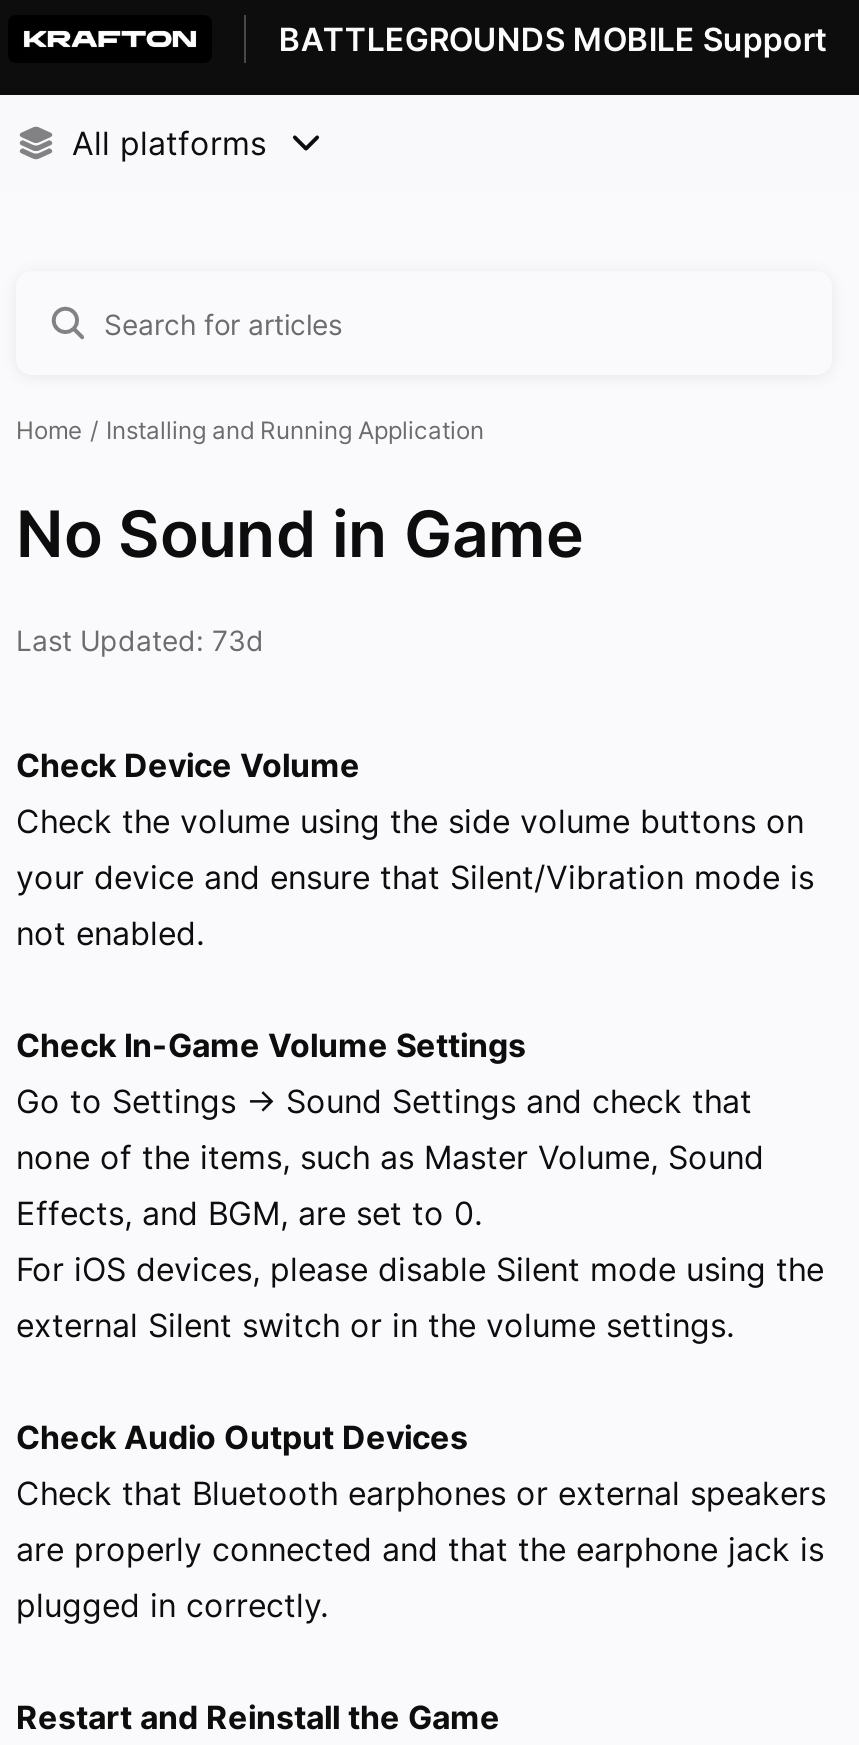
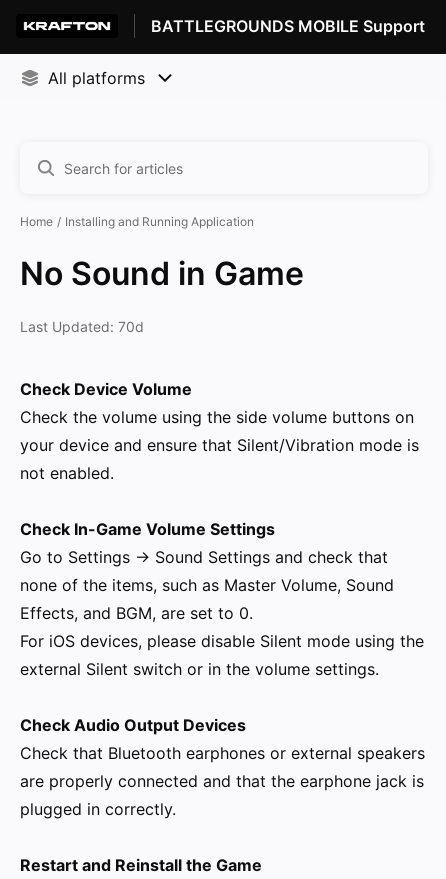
[16,623,264,657] Last Updated: 73d -> [20,318,144,335] Last Updated: 70d

